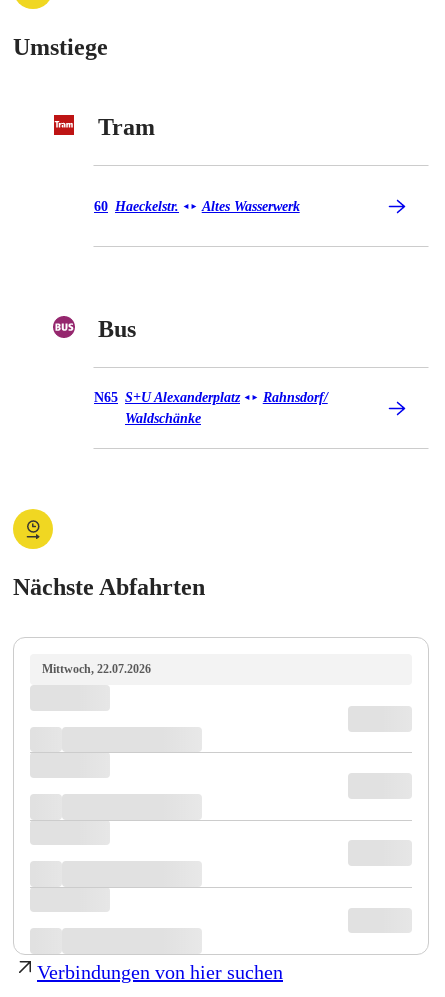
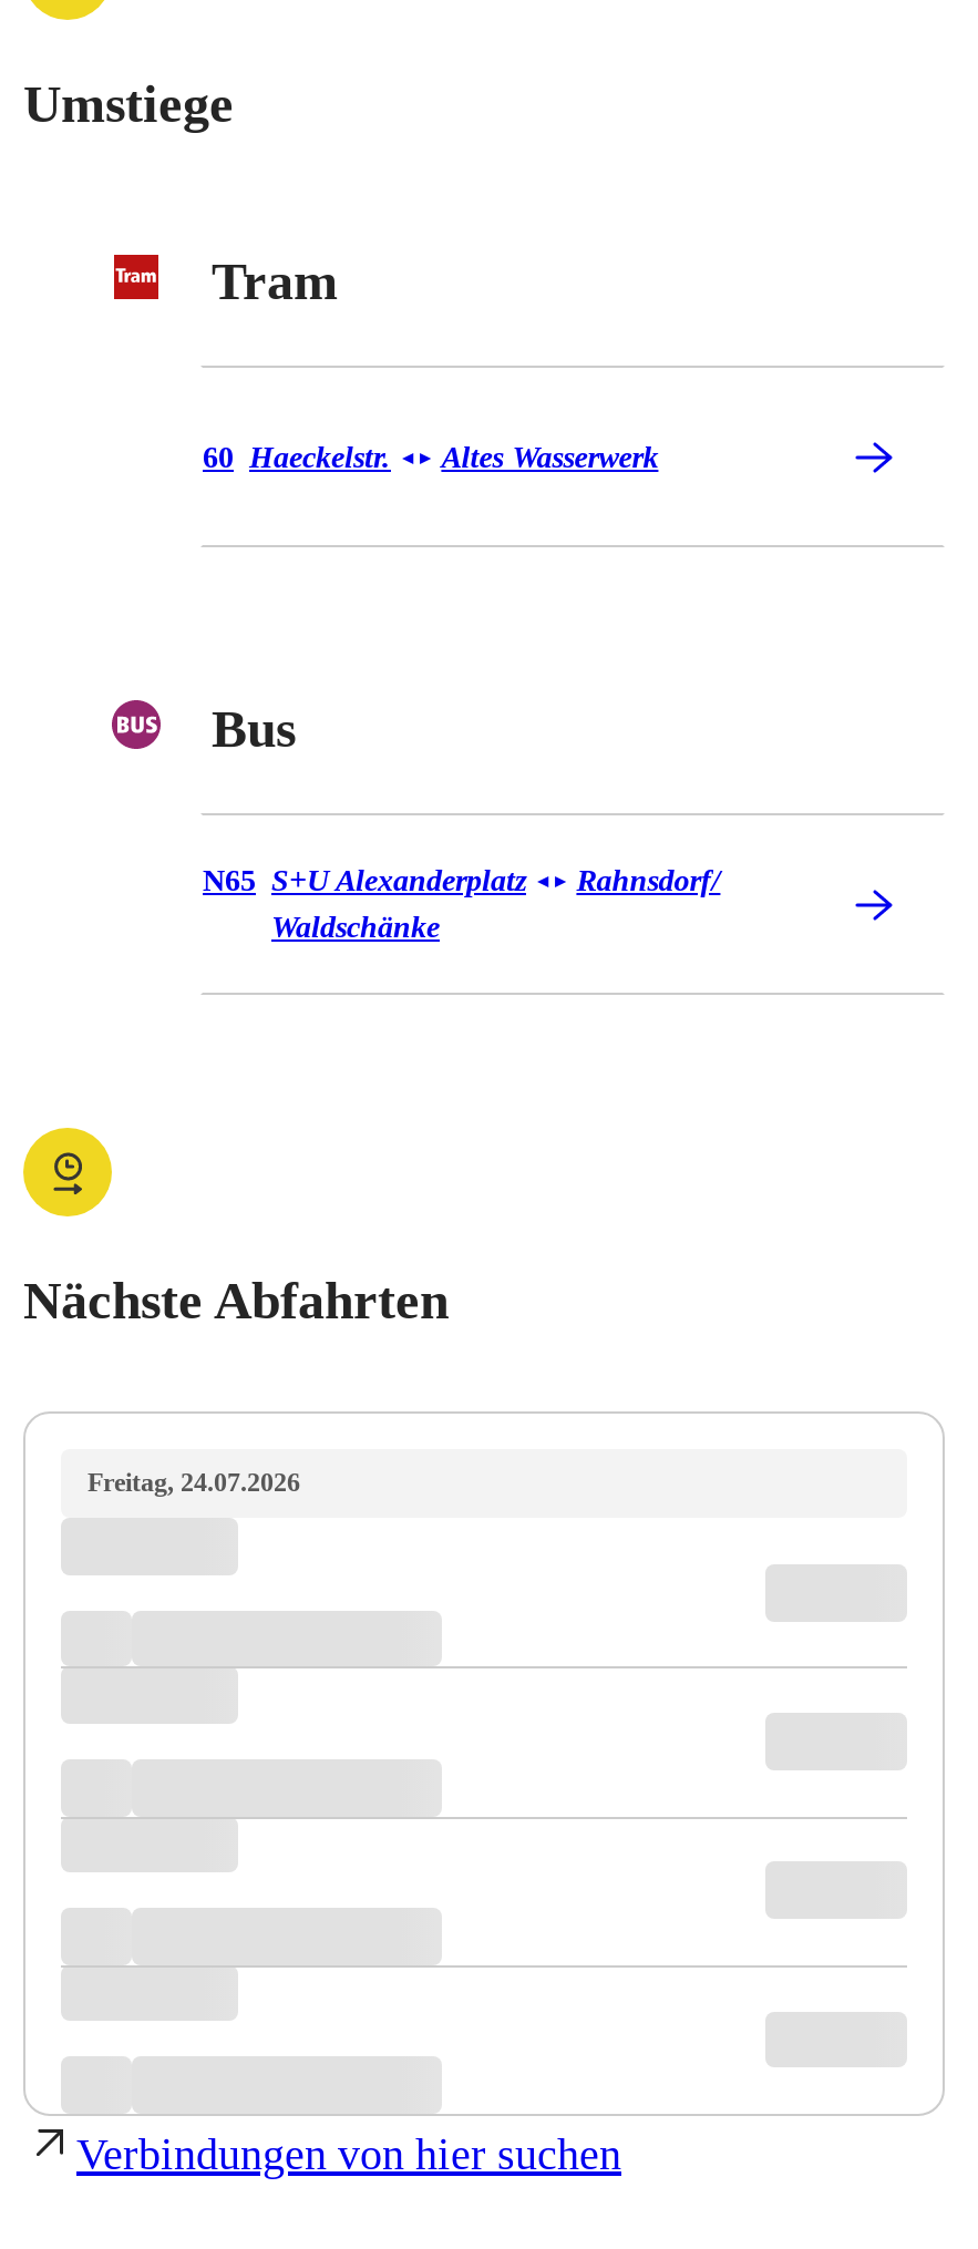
[42,662,151,676] Mittwoch, 22.07.2026 -> [87,1467,300,1498] Freitag, 24.07.2026

